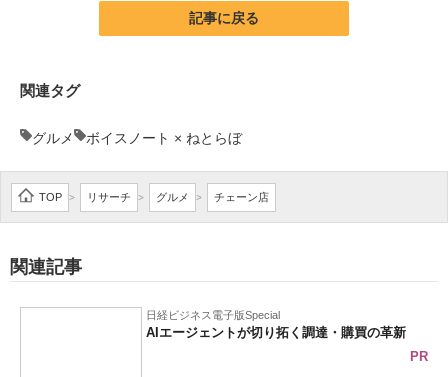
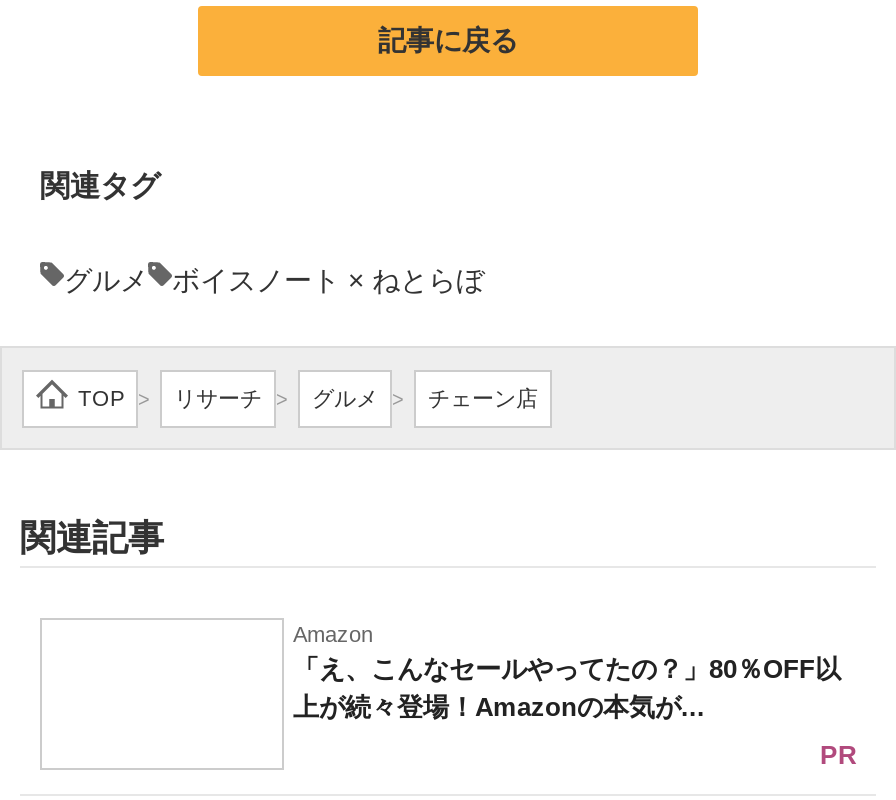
[146,309,406,340] 日経ビジネス電子版Special | AIエージェントが切り拓く調達・購買の革新 -> [293,623,841,723] Amazon | 「え、こんなセールやってたの？」80％OFF以 | 上が続々登場！Amazonの本気が...

